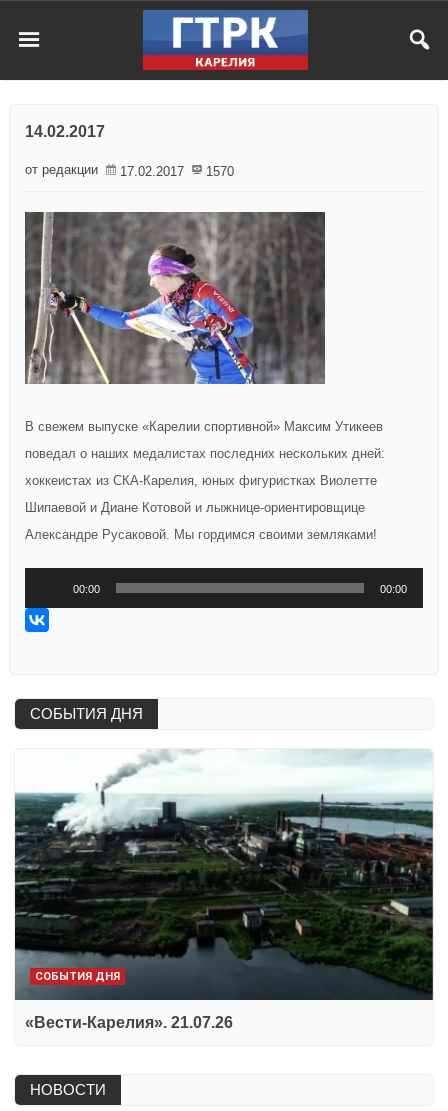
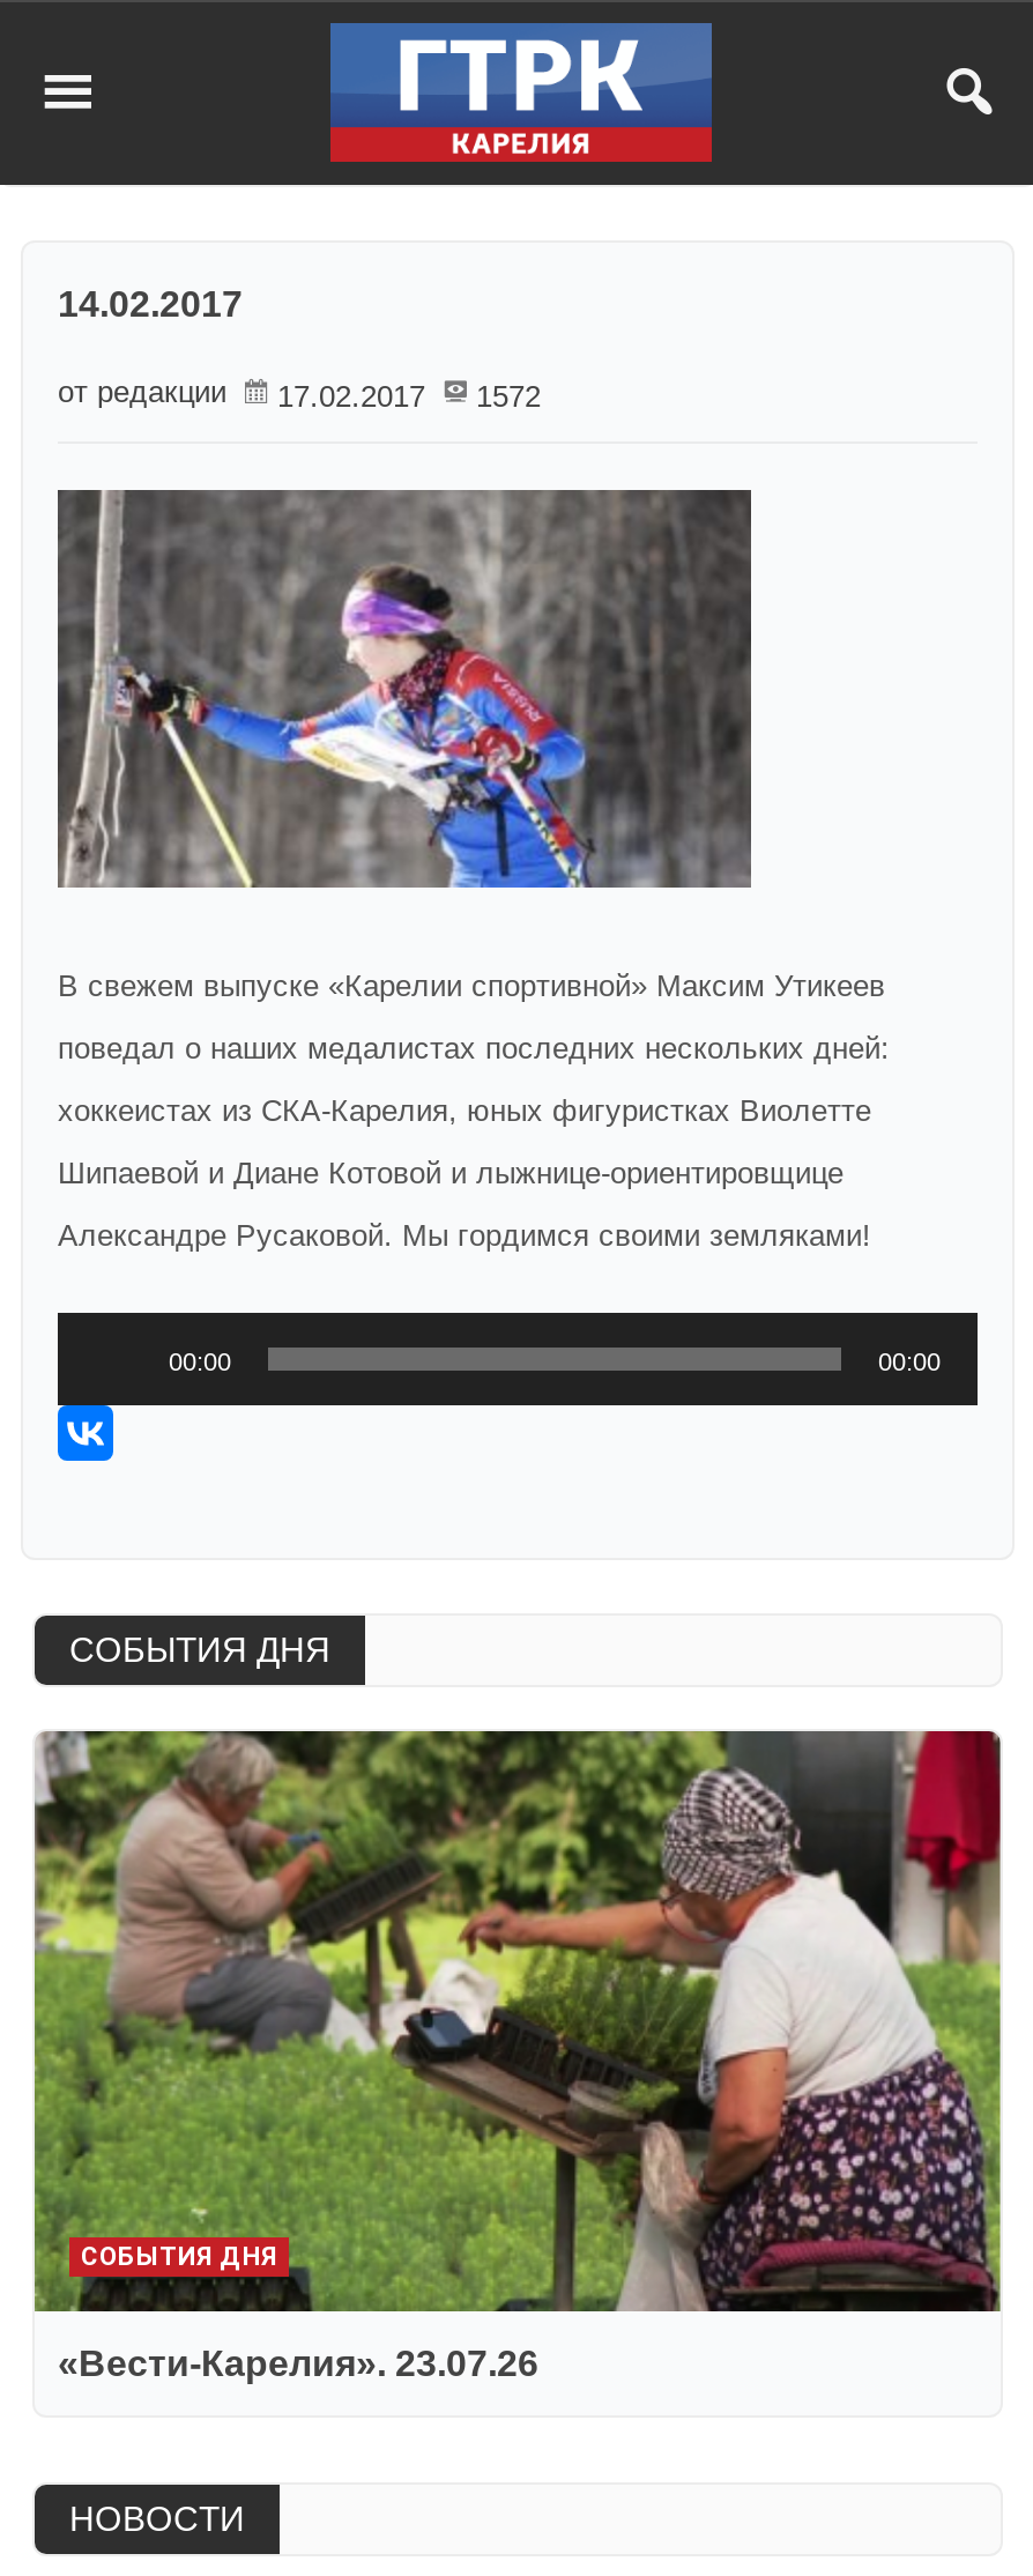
[25,162,234,179] от редакции 17.02.2017 1570 -> [58,374,541,414] от редакции 17.02.2017 1572
[14,749,434,1031] [image] | «Вести-Карелия». 21.07.26 -> [32,1729,1003,2383] [image] | «Вести-Карелия». 23.07.26

